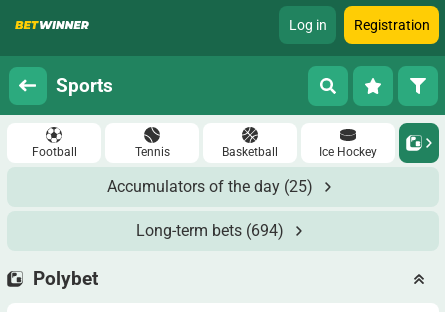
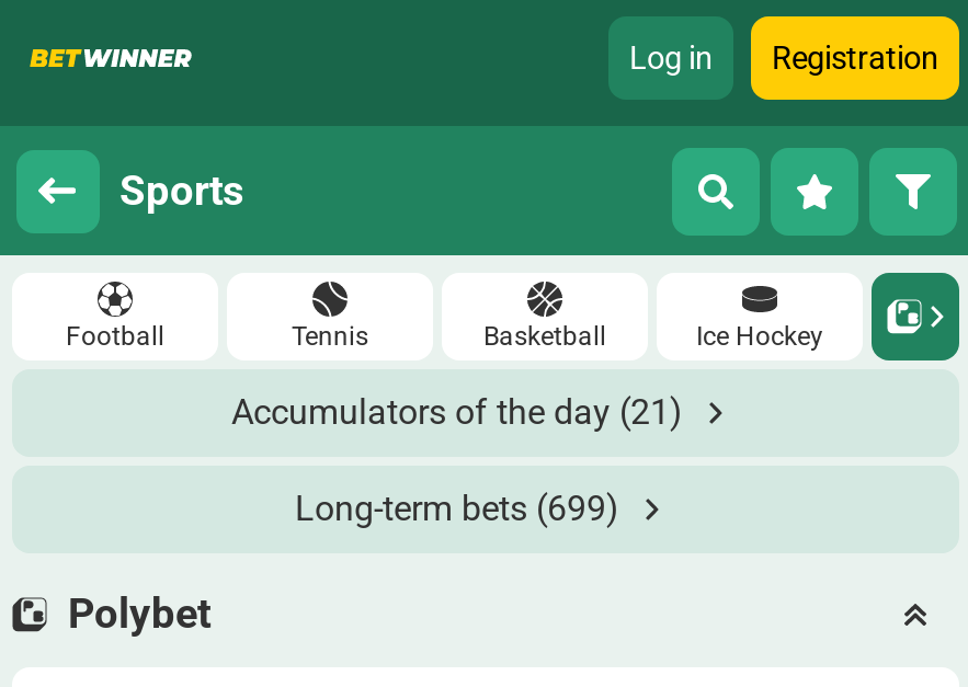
[107,177,313,196] Accumulators of the day (25) -> [231,391,683,433] Accumulators of the day (21)
[136,221,284,240] Long-term bets (694) -> [295,488,619,529] Long-term bets (699)

